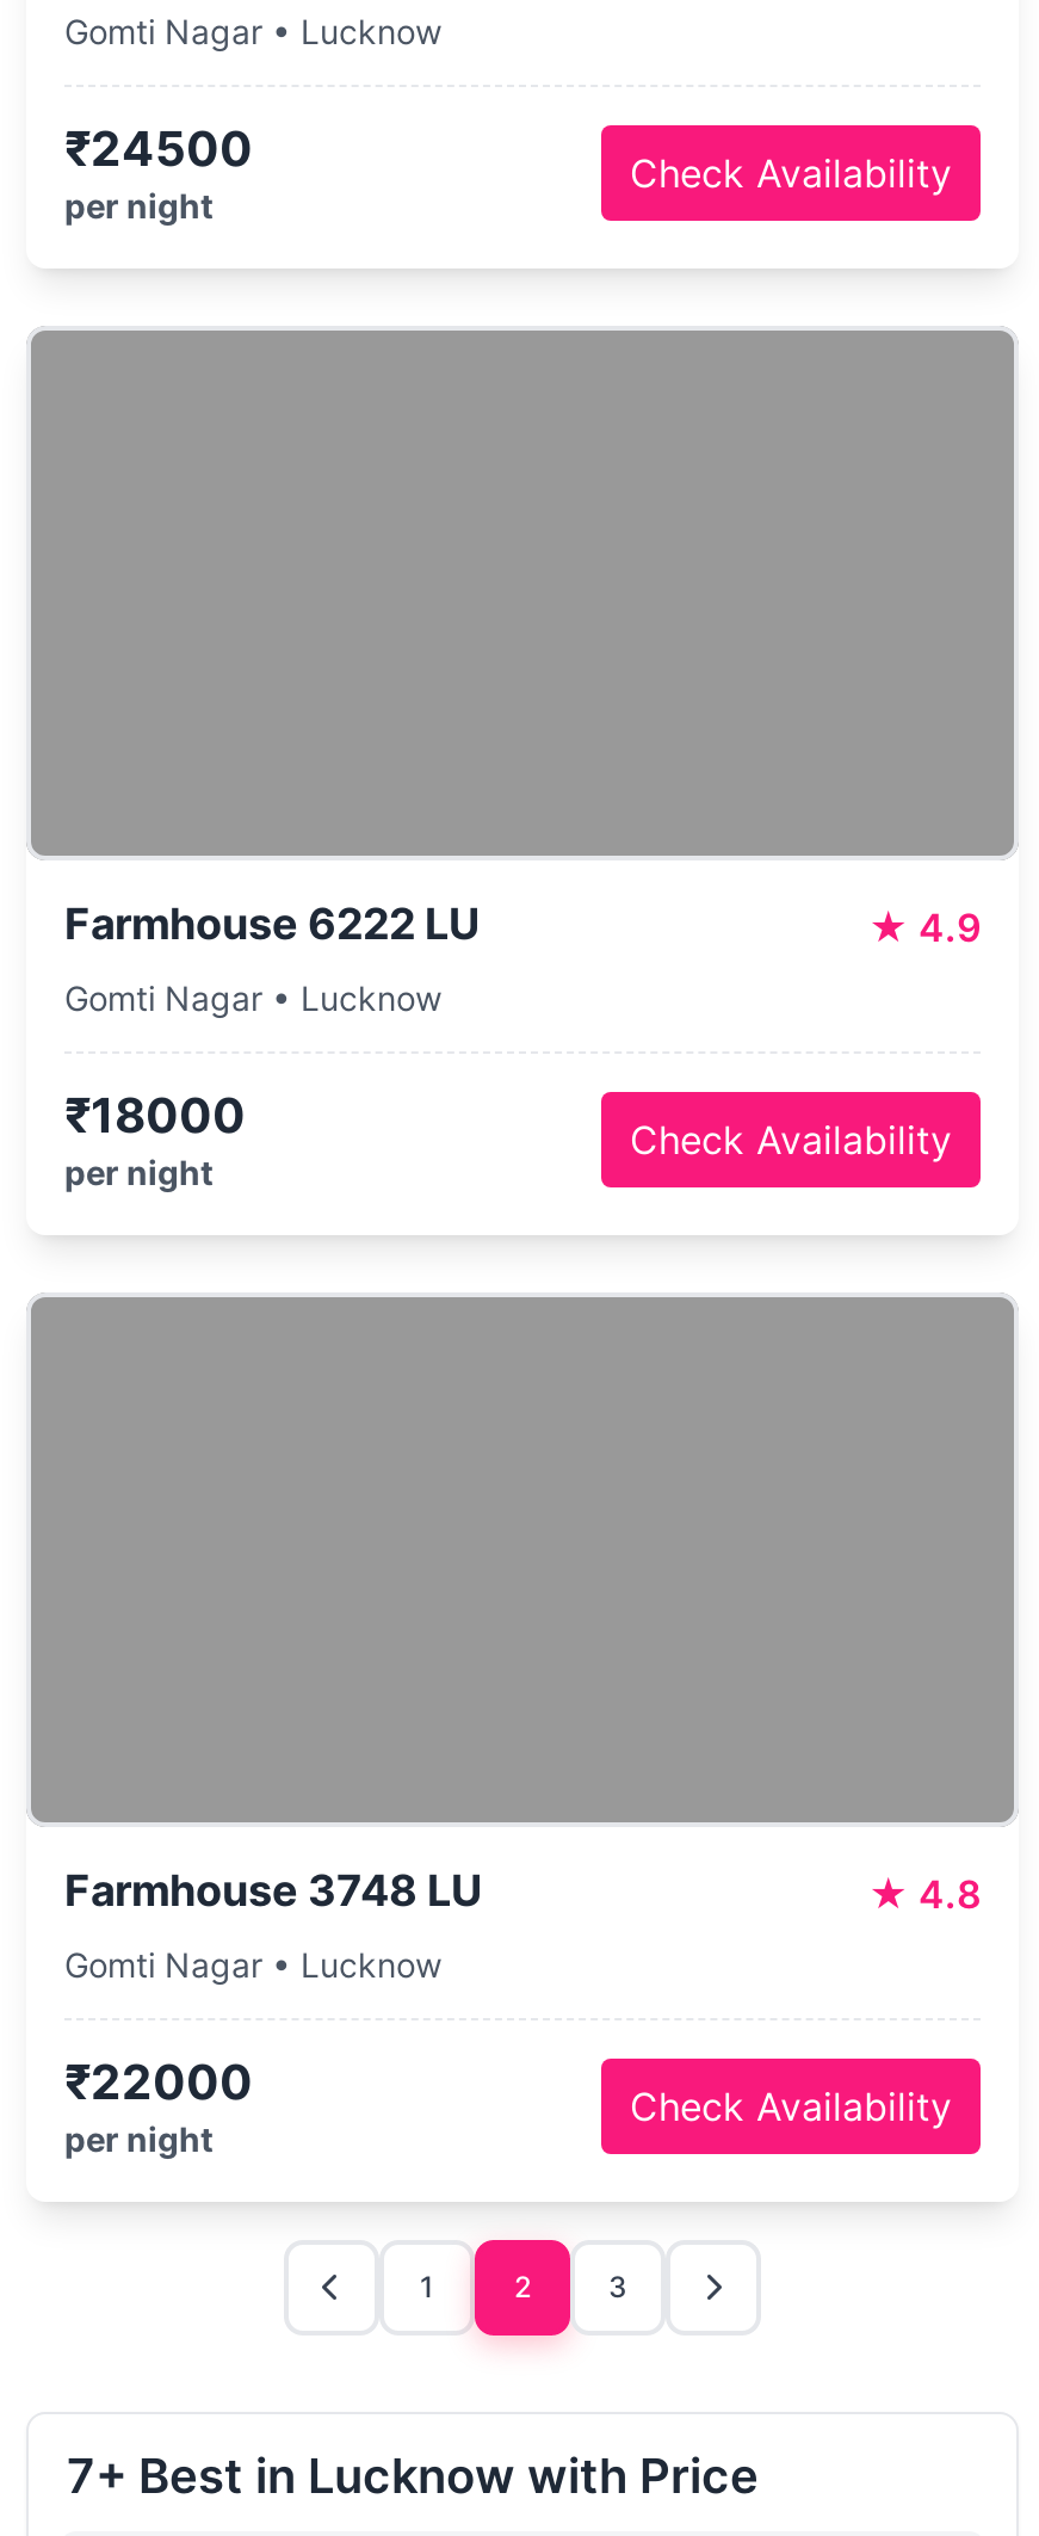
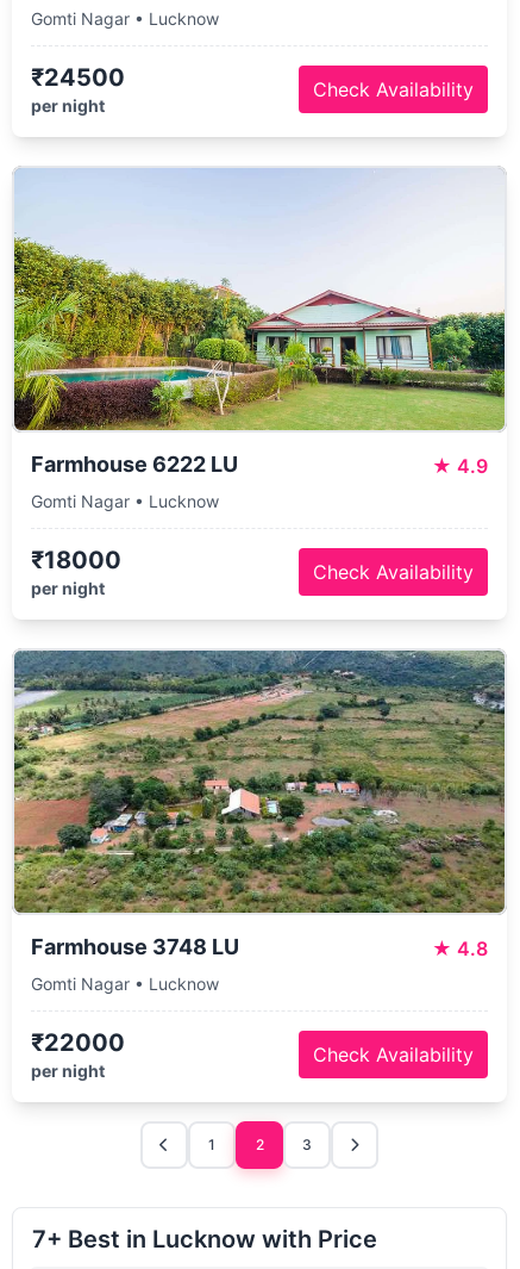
none -> [13,168,506,431] [image]
none -> [14,651,505,913] [image]

